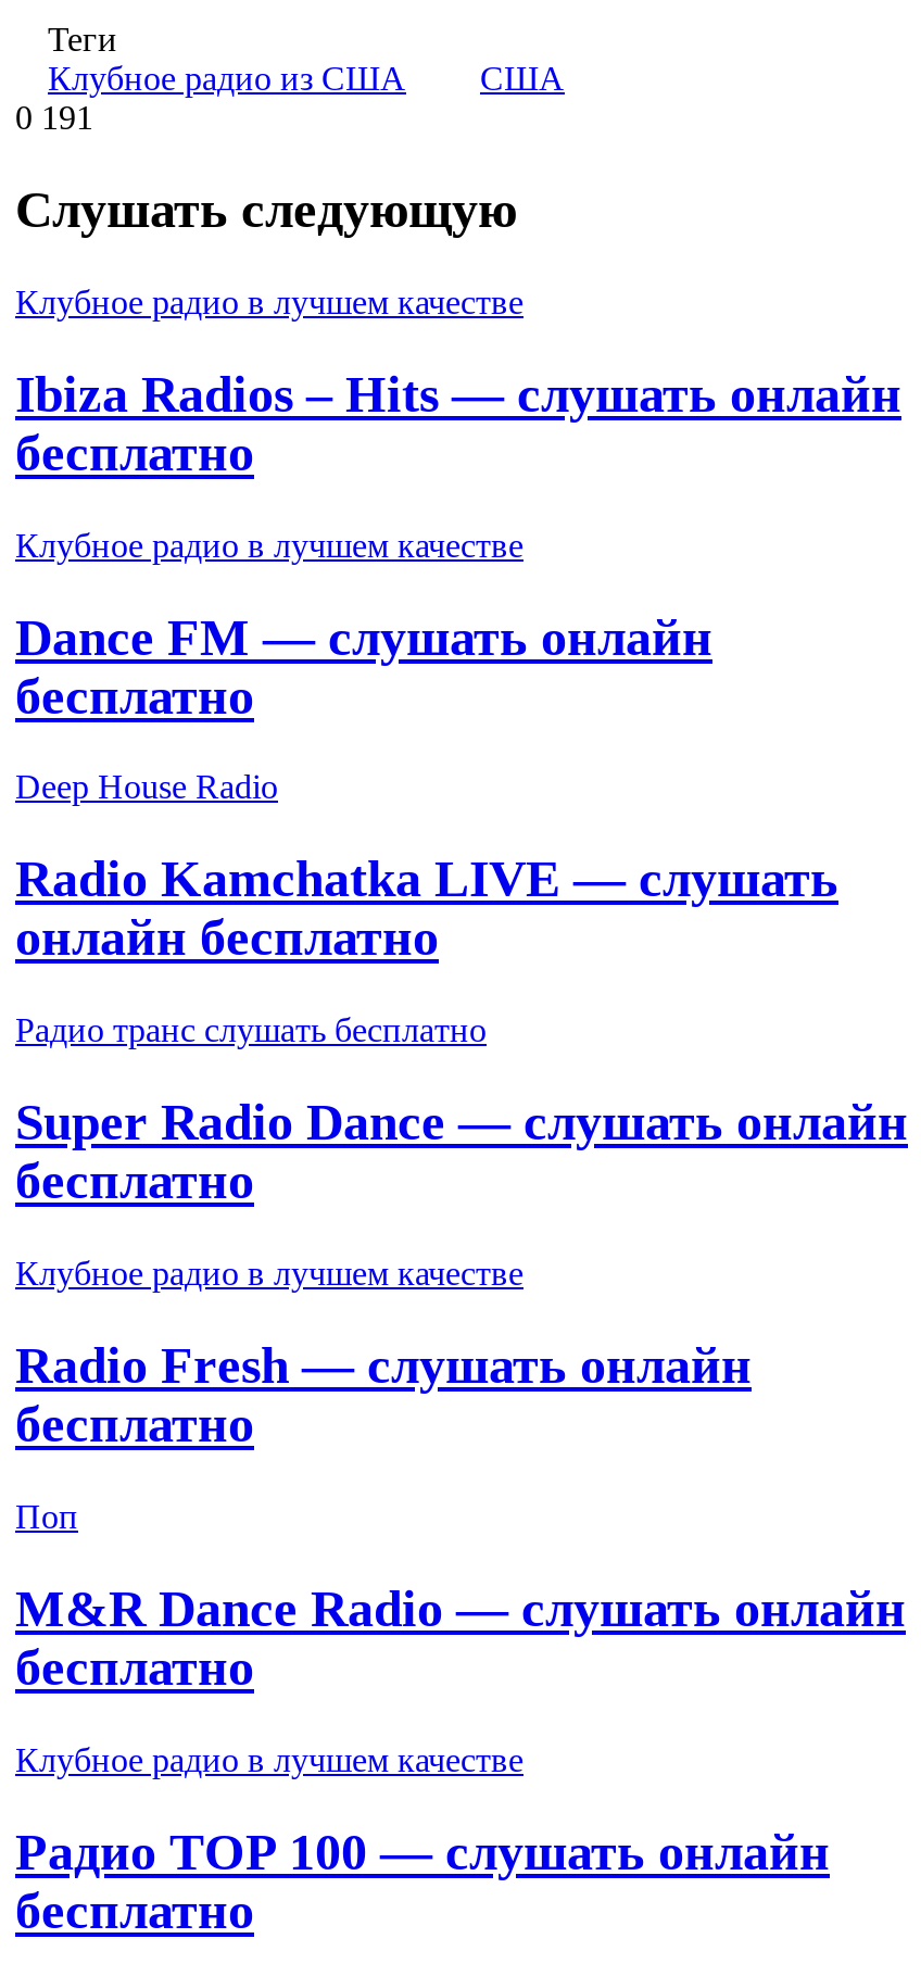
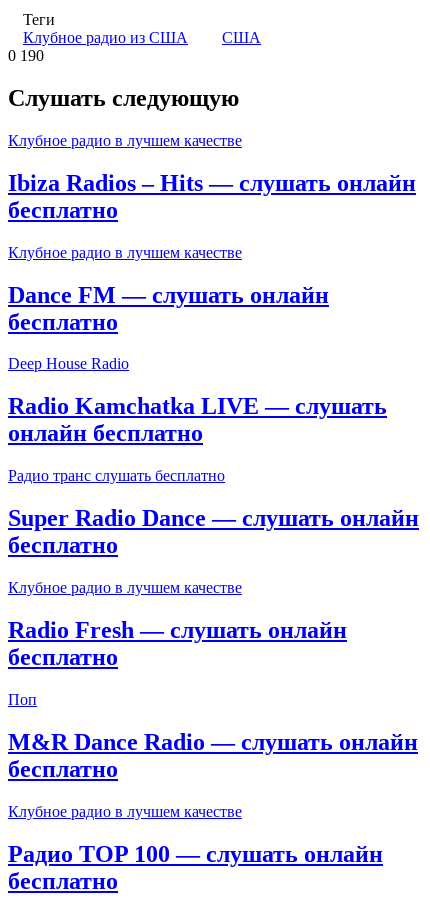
[15,99,93,136] 0 191 -> [8,47,44,64] 0 190

